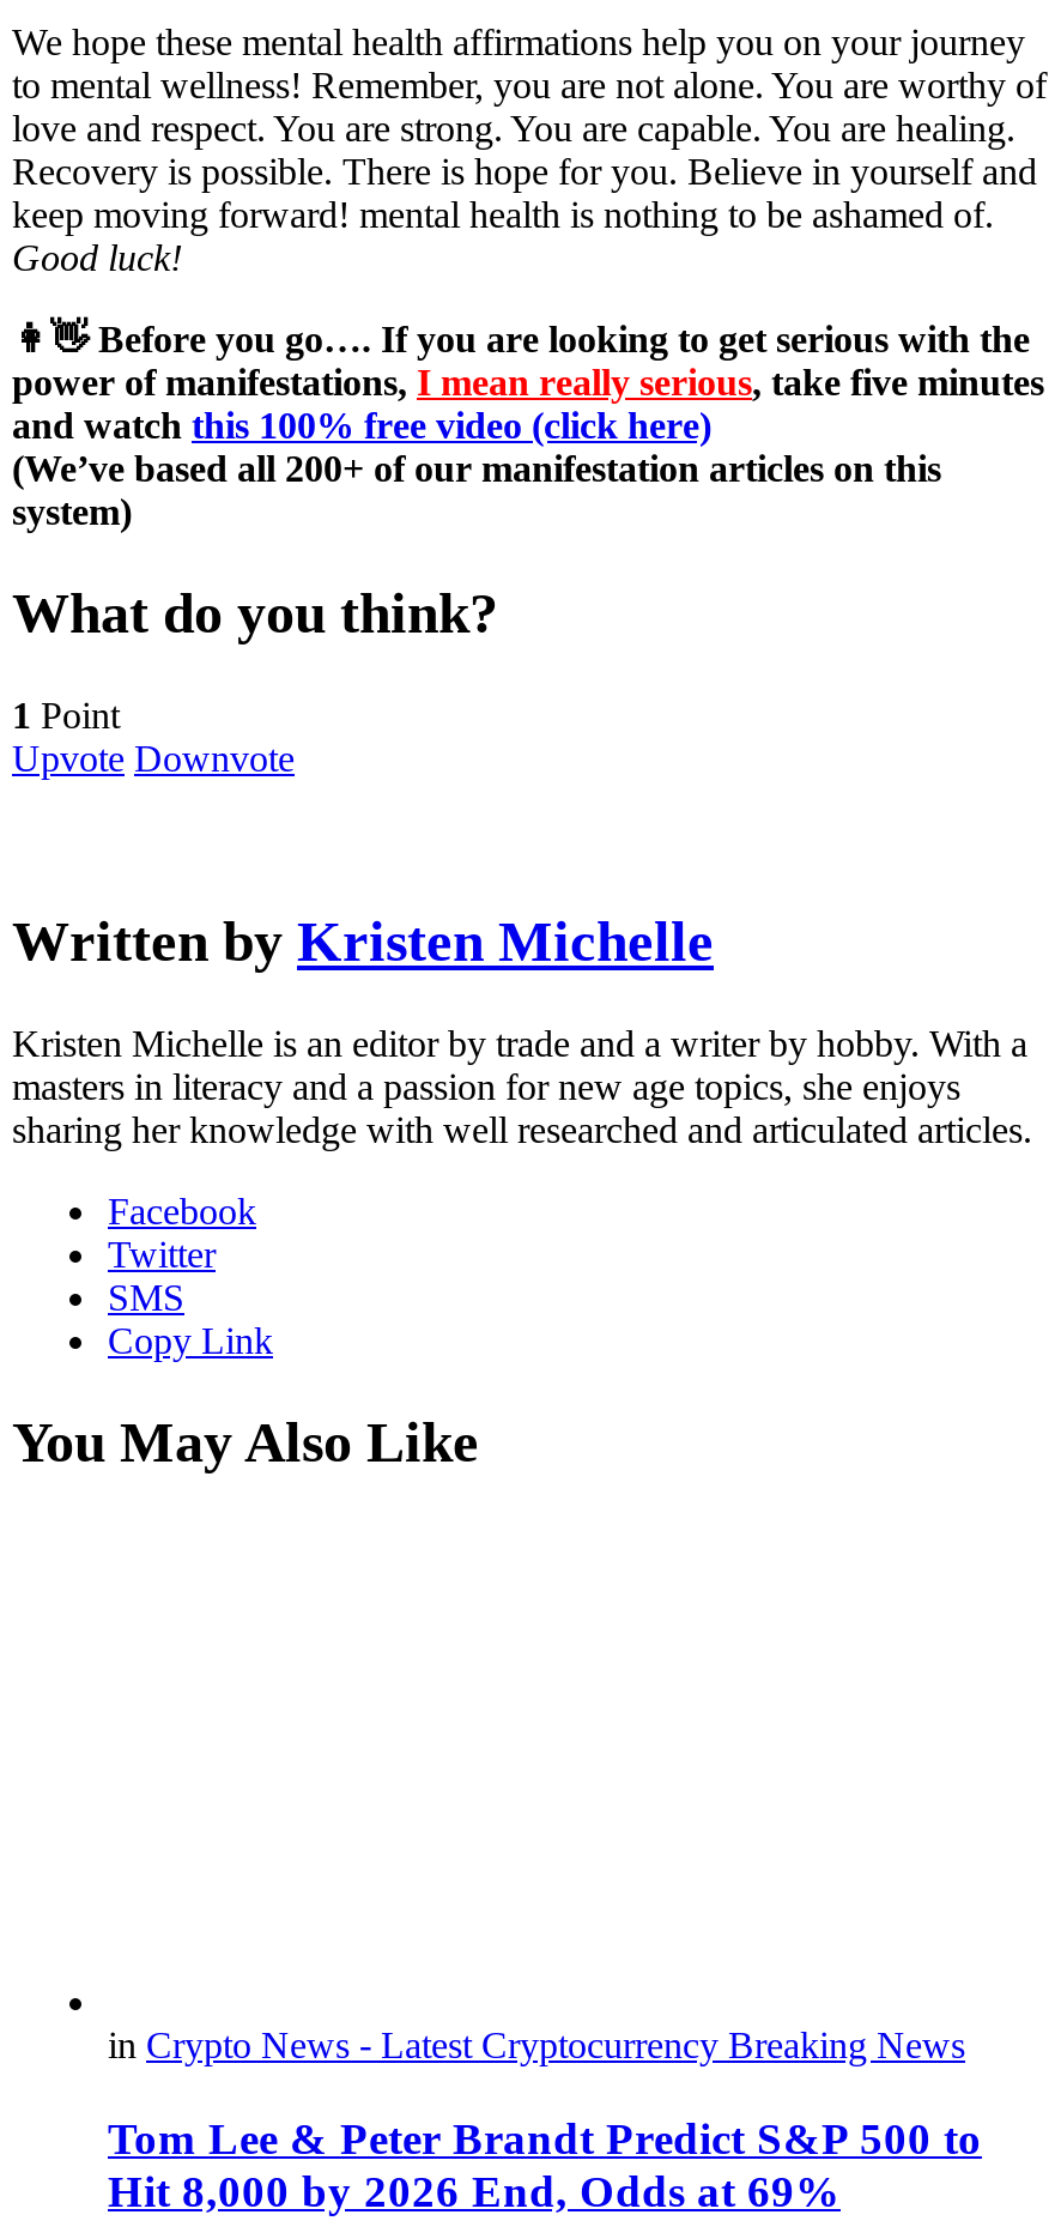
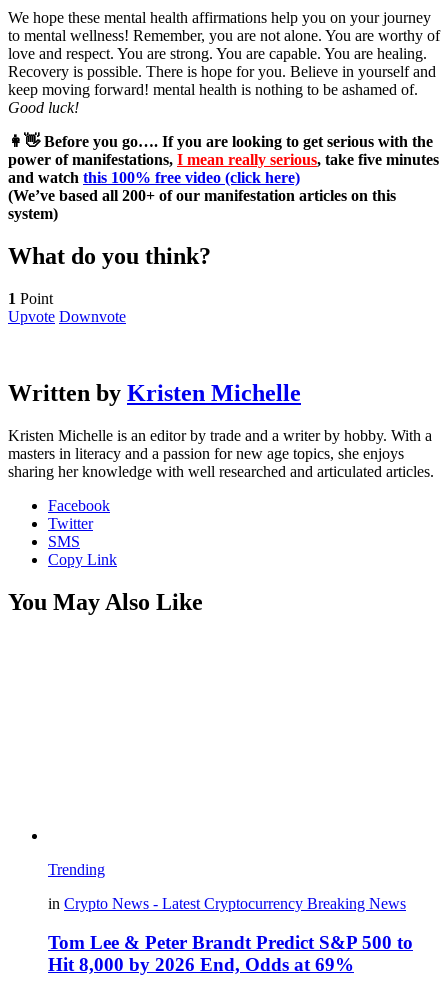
none -> [48,861,105,878] Trending

